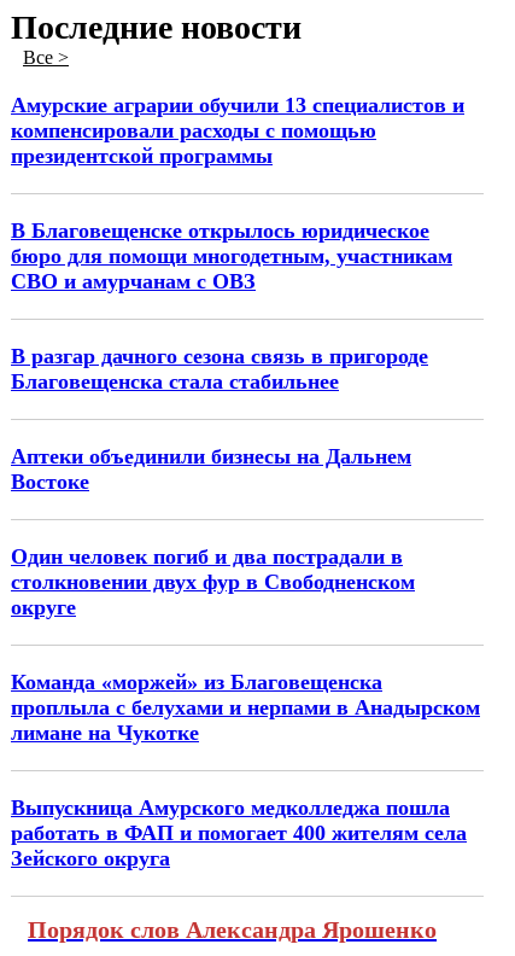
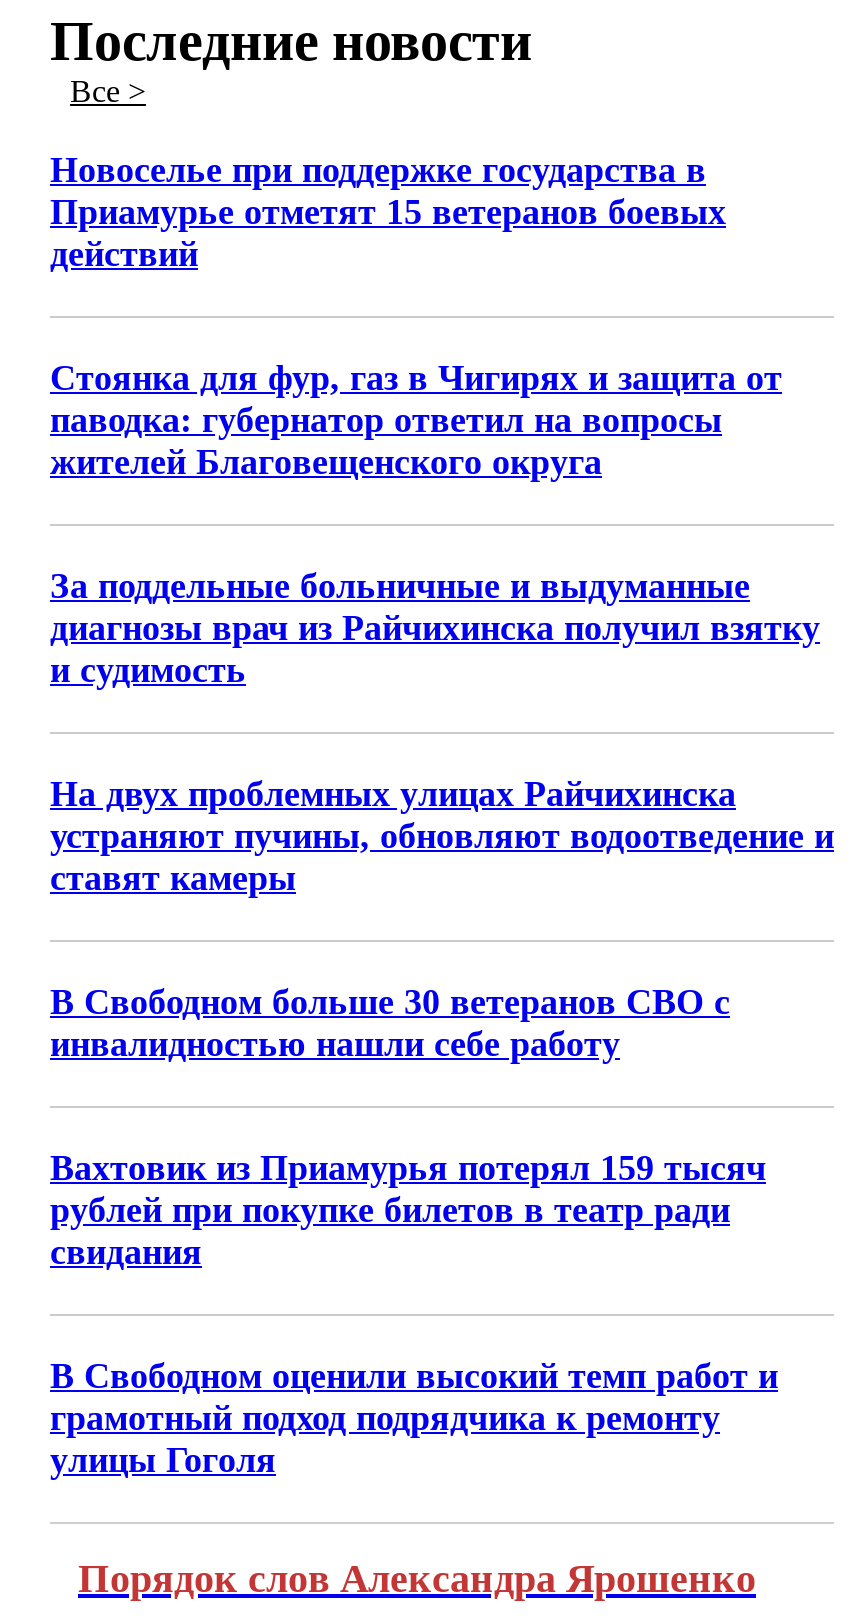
[11,93,464,168] Амурские аграрии обучили 13 специалистов и | компенсировали расходы с помощью | президентской программы -> [50,151,726,275] Новоселье при поддержке государства в | Приамурье отметят 15 ветеранов боевых | действий
[11,219,452,294] В Благовещенске открылось юридическое | бюро для помощи многодетным, участникам | СВО и амурчанам с ОВЗ -> [50,359,782,483] Стоянка для фур, газ в Чигирях и защита от | паводка: губернатор ответил на вопросы | жителей Благовещенского округа
[11,344,428,394] В разгар дачного сезона связь в пригороде | Благовещенска стала стабильнее -> [50,567,820,691] За поддельные больничные и выдуманные | диагнозы врач из Райчихинска получил взятку | и судимость
[11,445,411,494] Аптеки объединили бизнесы на Дальнем | Востоке -> [50,775,834,899] На двух проблемных улицах Райчихинска | устраняют пучины, обновляют водоотведение и | ставят камеры
[11,545,415,620] Один человек погиб и два пострадали в | столкновении двух фур в Свободненском | округе -> [50,983,730,1065] В Свободном больше 30 ветеранов СВО с | инвалидностью нашли себе работу
[11,670,480,745] Команда «моржей» из Благовещенска | проплыла с белухами и нерпами в Анадырском | лимане на Чукотке -> [50,1149,766,1273] Вахтовик из Приамурья потерял 159 тысяч | рублей при покупке билетов в театр ради | свидания
[11,796,467,871] Выпускница Амурского медколледжа пошла | работать в ФАП и помогает 400 жителям села | Зейского округа -> [50,1357,778,1481] В Свободном оценили высокий темп работ и | грамотный подход подрядчика к ремонту | улицы Гоголя

